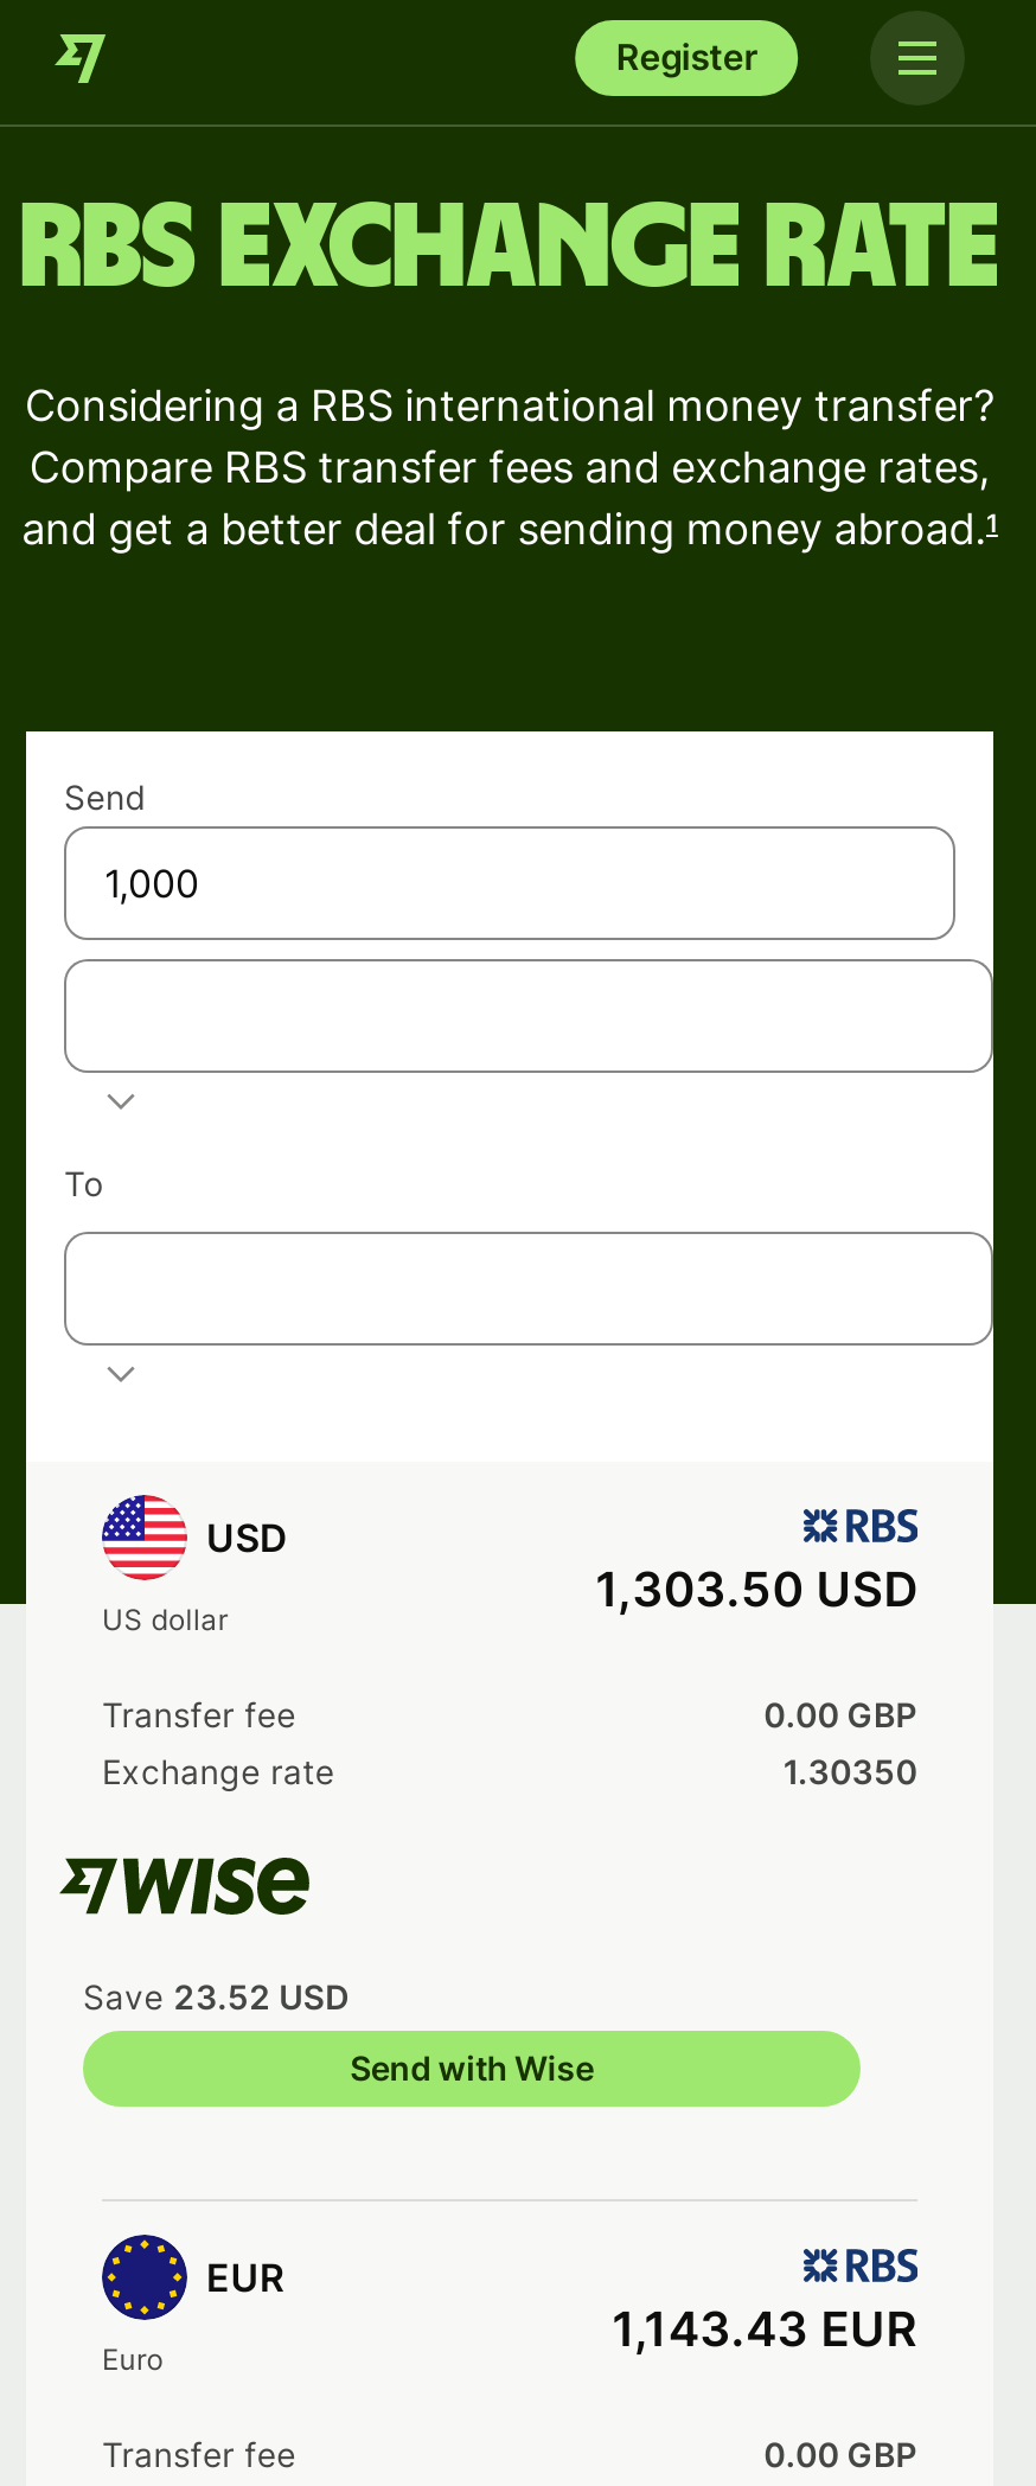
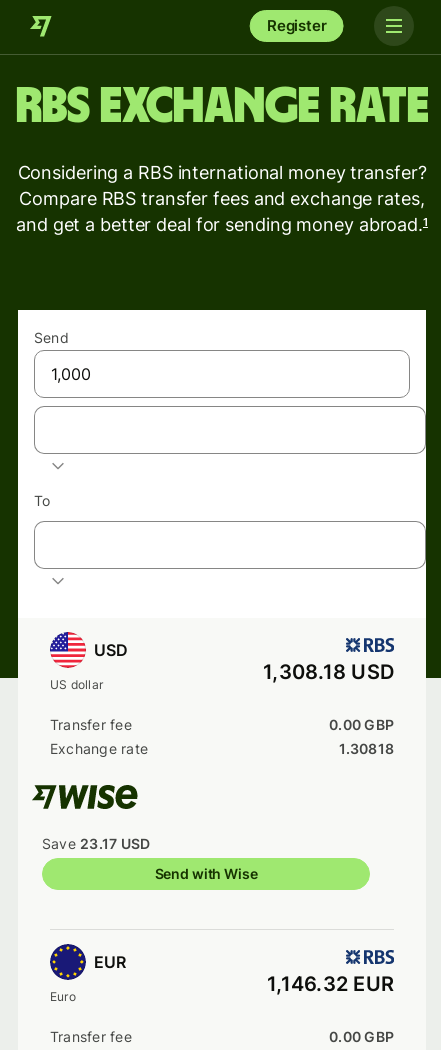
[595,1561,917,1618] 1,303.50 USD -> [263,660,394,684] 1,308.18 USD
[783,1751,917,1791] 1.30350 -> [339,740,394,757] 1.30818
[83,1977,349,2017] Save 23.52 USD -> [42,835,150,852] Save 23.17 USD
[612,2302,917,2358] 1,143.43 EUR -> [267,972,394,996] 1,146.32 EUR

